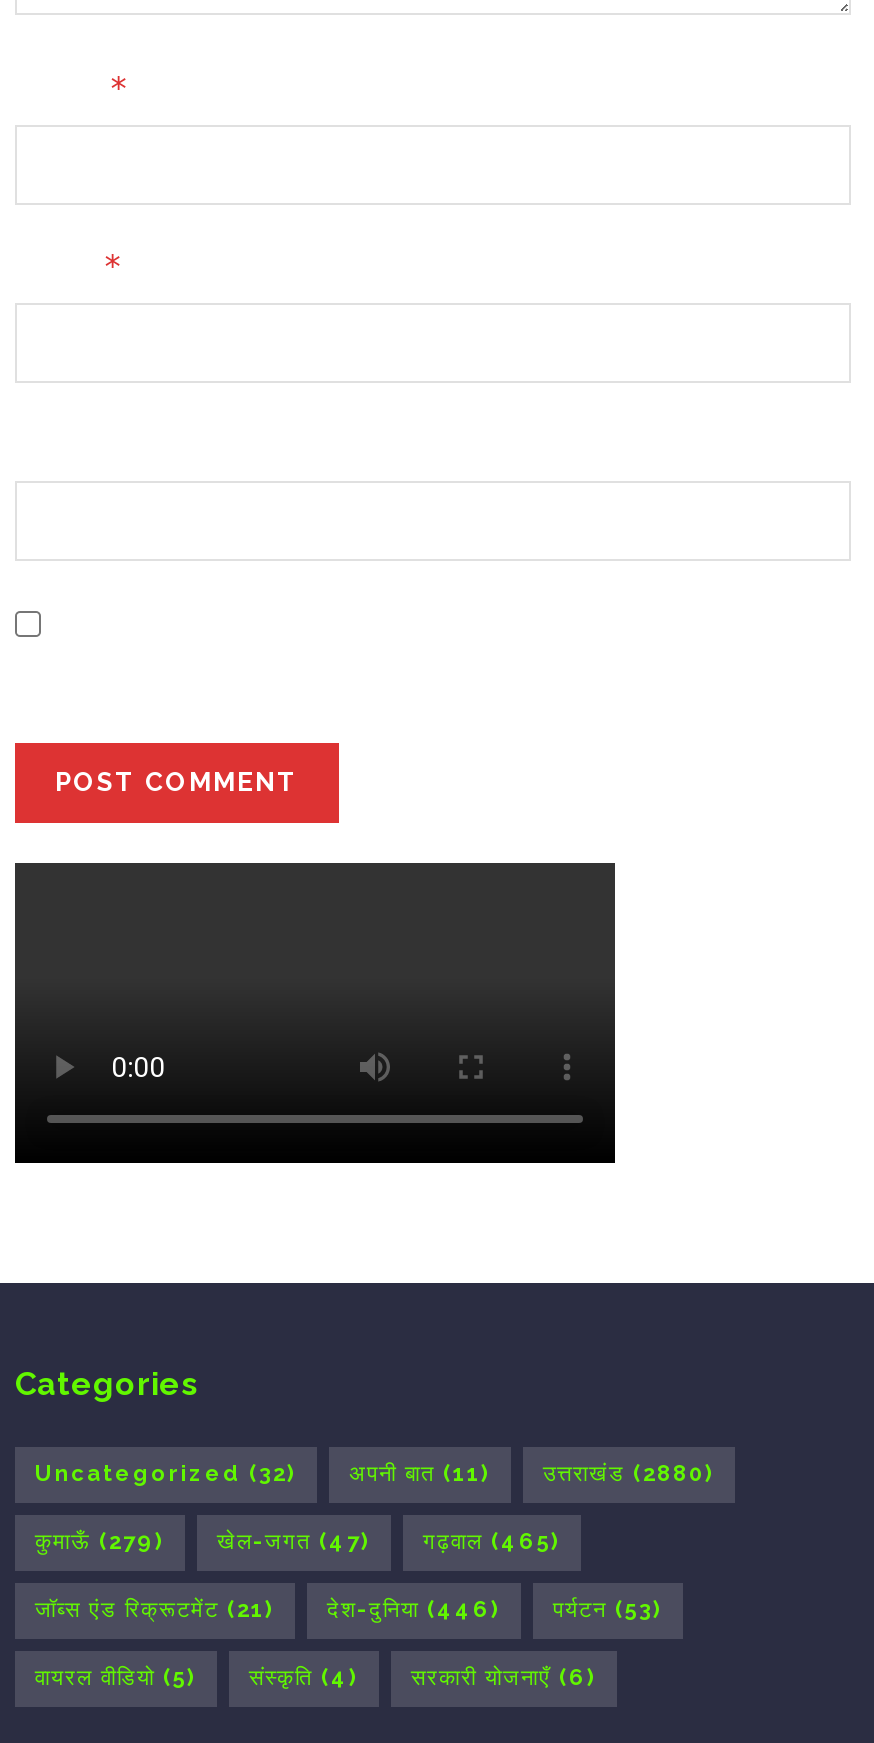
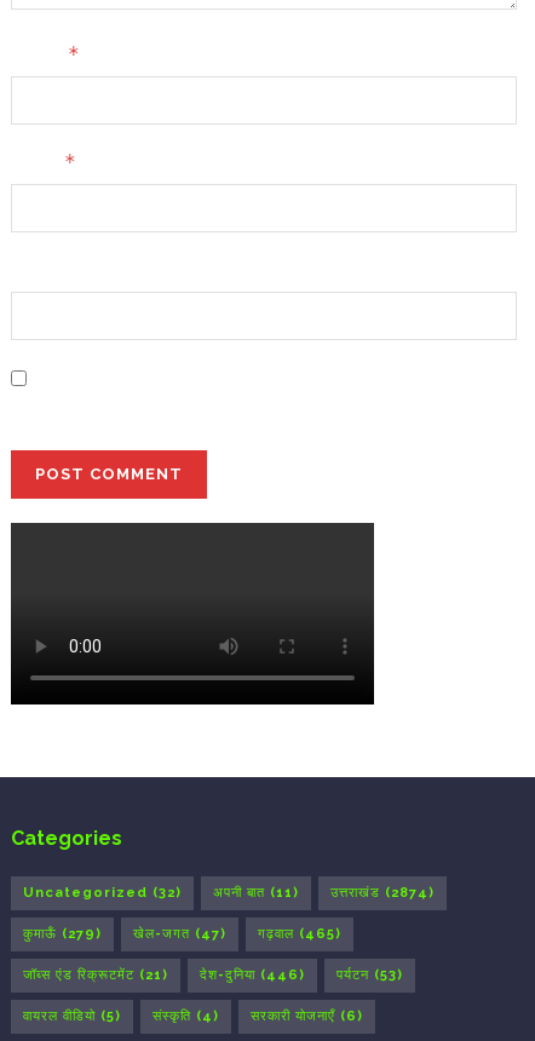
[35,1461,715,1487] Uncategorized (32) अपनी बात (11) उत्तराखंड (2880) -> [23,885,435,901] Uncategorized (32) अपनी बात (11) उत्तराखंड (2874)

